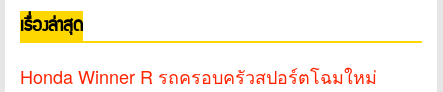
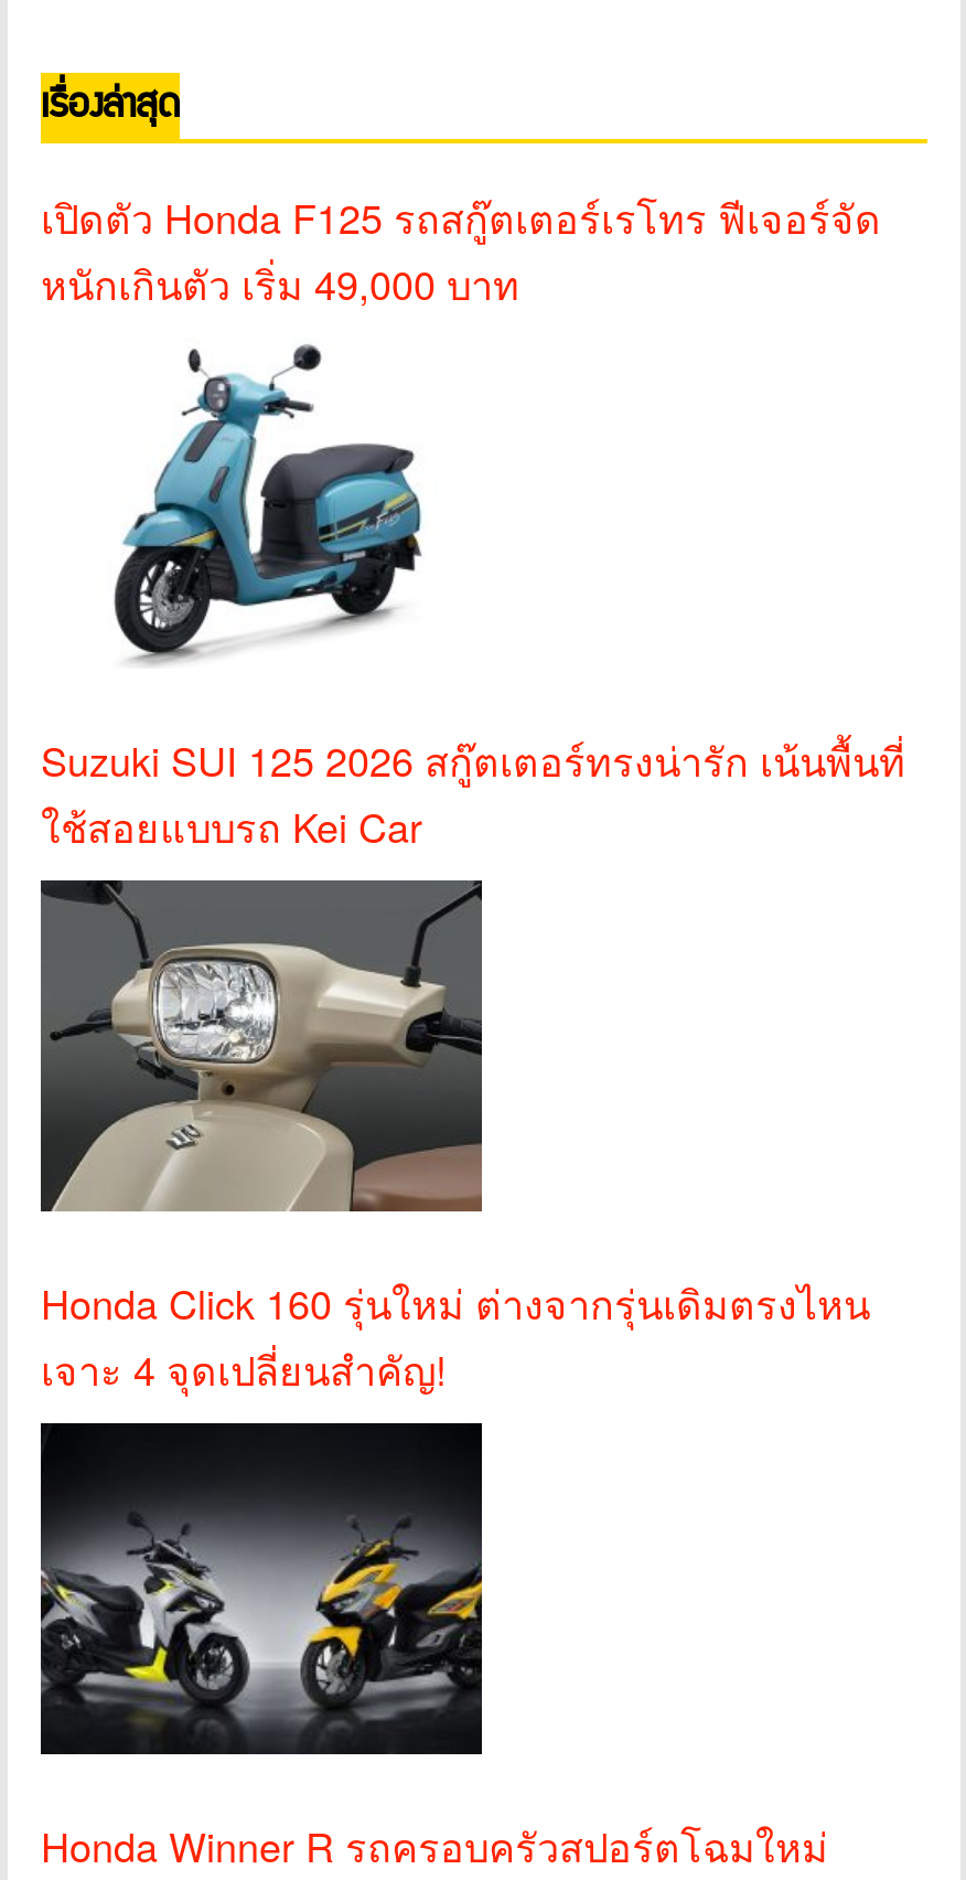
none -> [39,878,870,1396] [image] | Honda Click 160 รุ่นใหม่ ต่างจากรุ่นเดิมตรงไหน | เจาะ 4 จุดเปลี่ยนสำคัญ!
none -> [39,1421,484,1756] [image]
none -> [41,187,881,311] เปิดตัว Honda F125 รถสกู๊ตเตอร์เรโทร ฟีเจอร์จัด | หนักเกินตัว เริ่ม 49,000 บาท
none -> [41,344,905,854] [image] | Suzuki SUI 125 2026 สกู๊ตเตอร์ทรงน่ารัก เน้นพื้นที่ | ใช้สอยแบบรถ Kei Car

